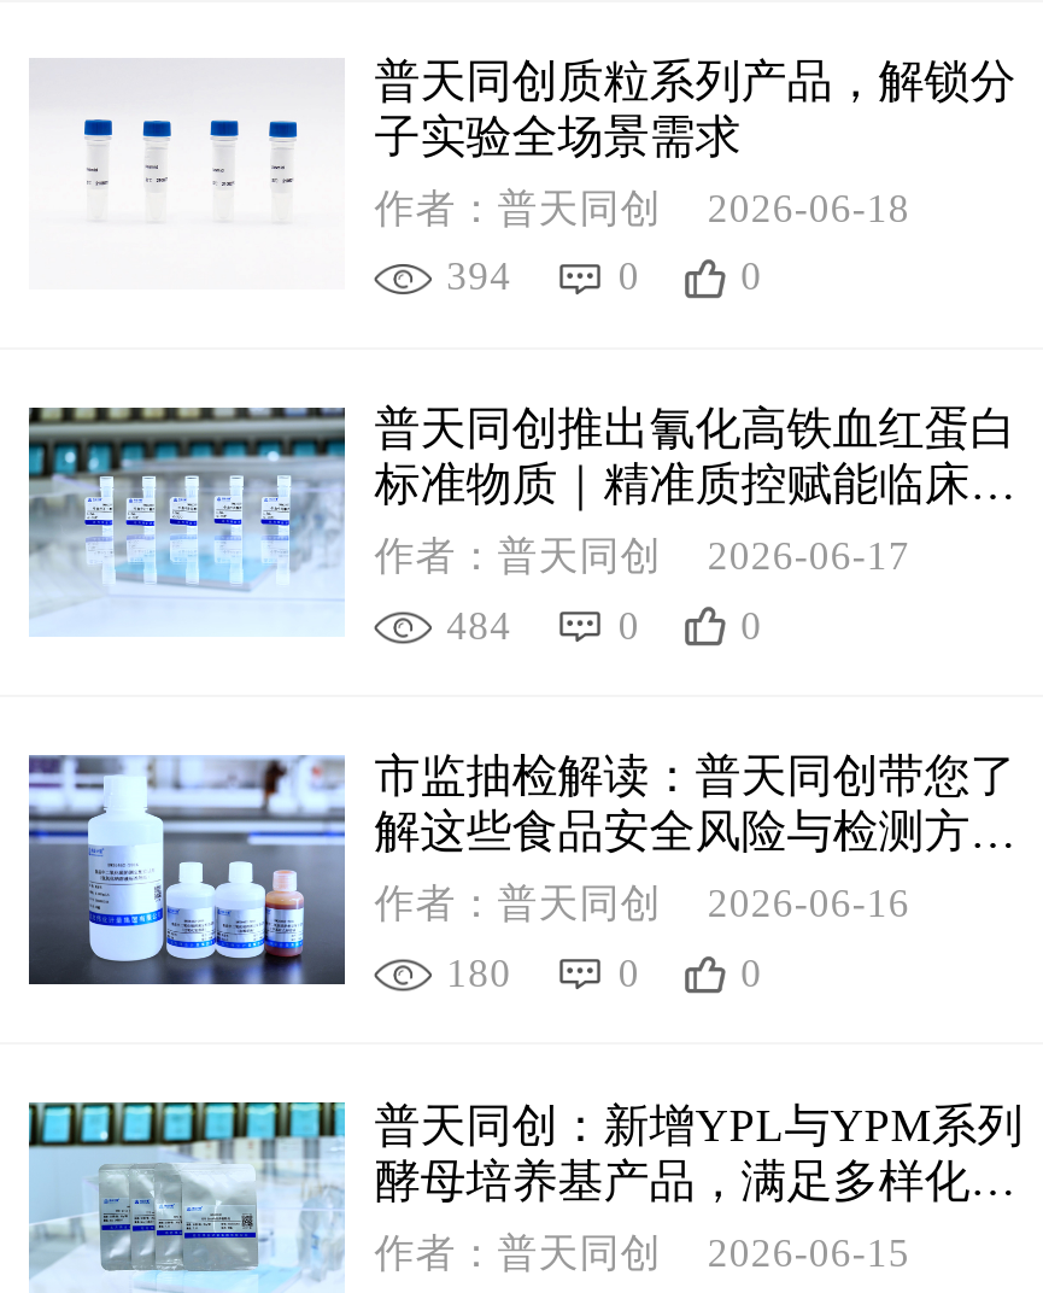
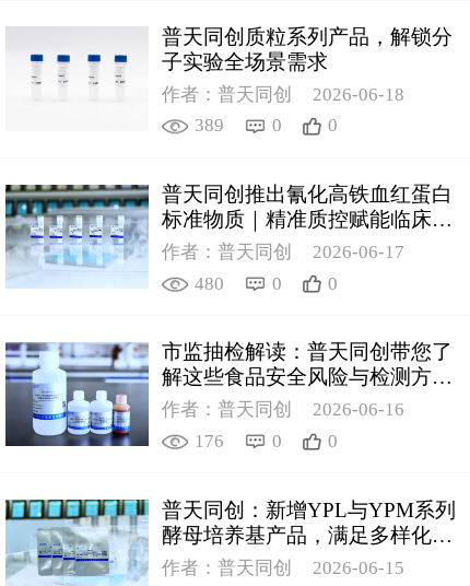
[447,254,512,300] 394 -> [195,115,224,136] 389
[447,602,512,648] 484 -> [195,273,224,294] 480
[447,950,512,996] 180 -> [195,431,224,451] 176

